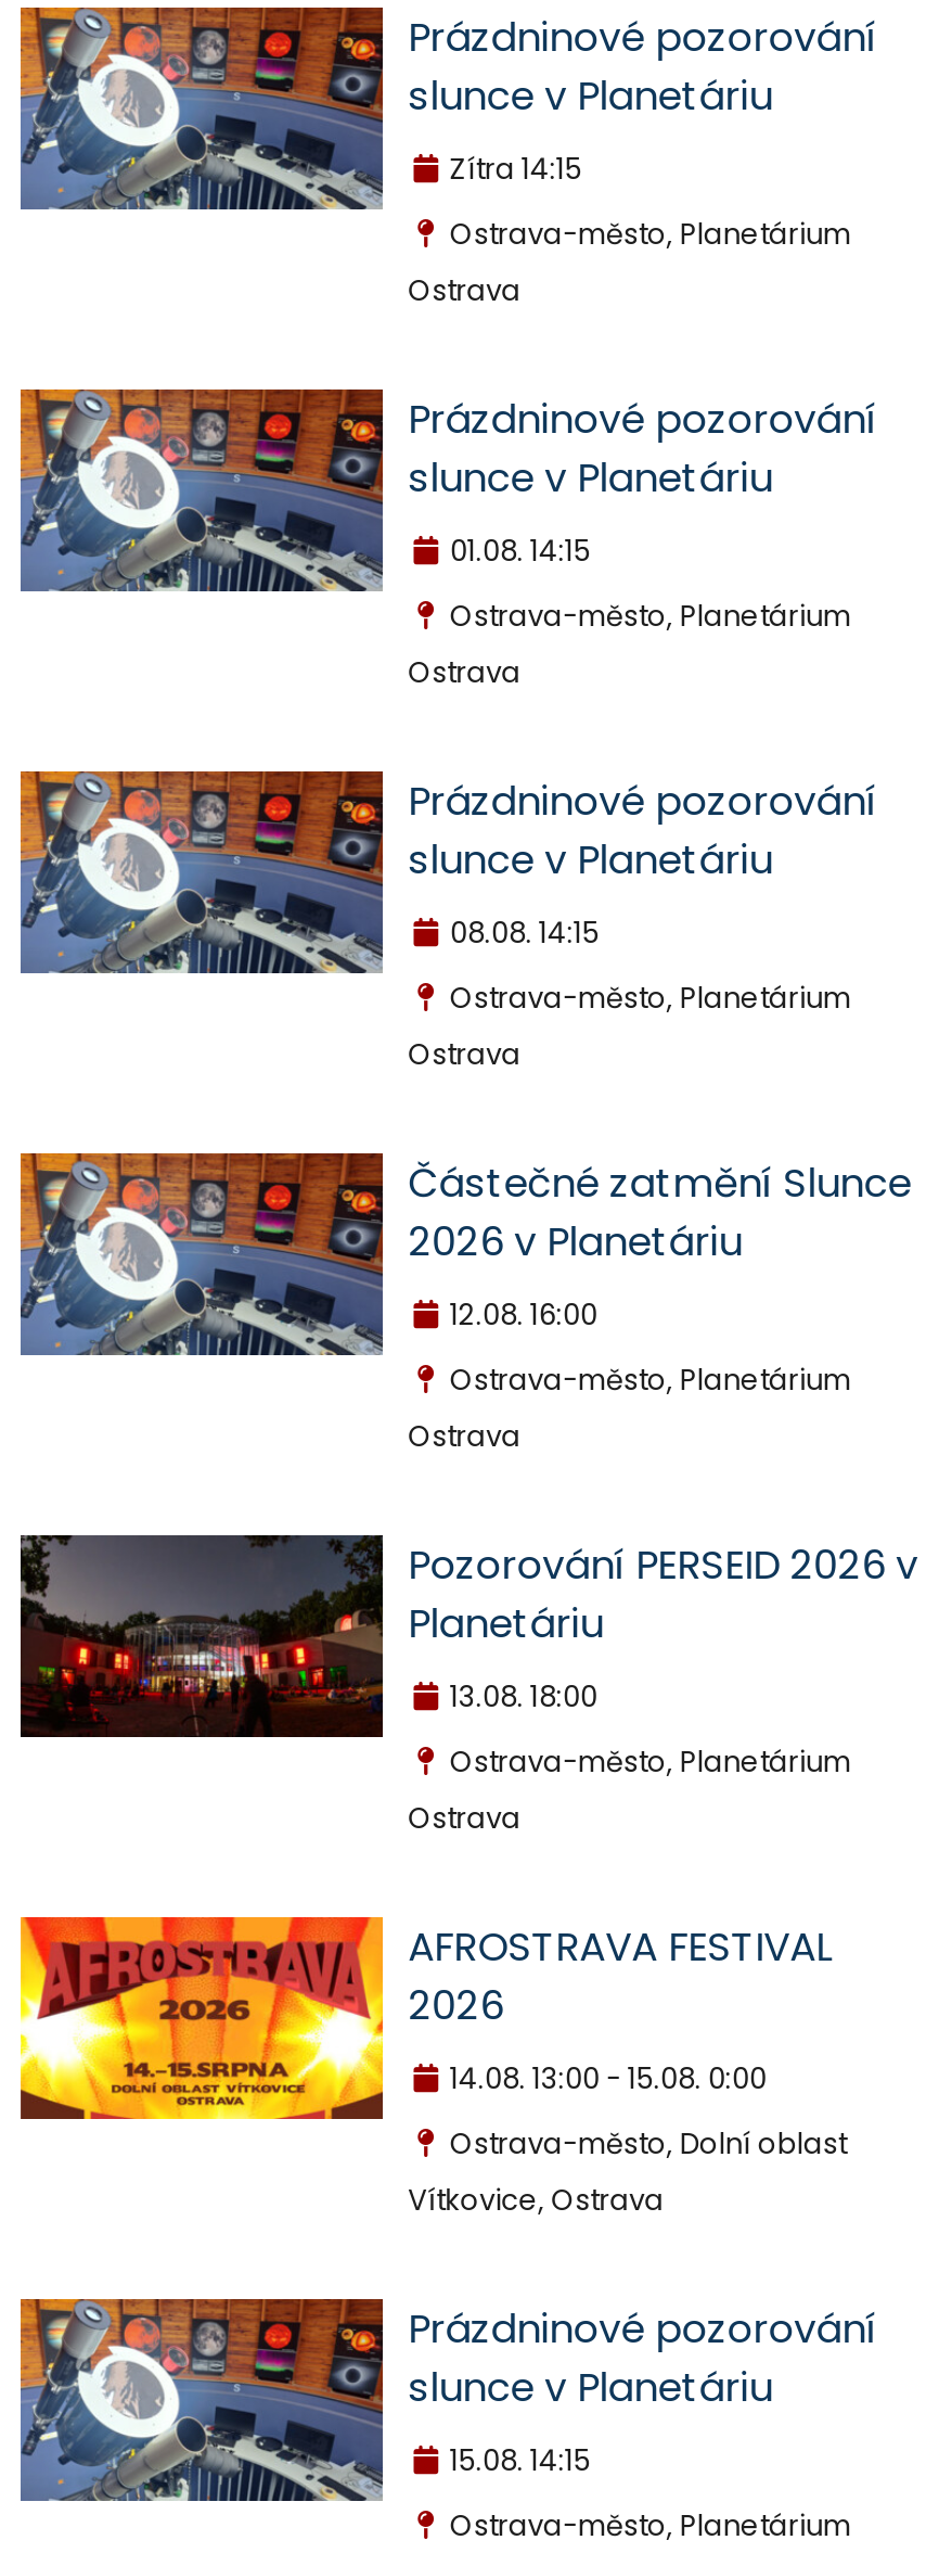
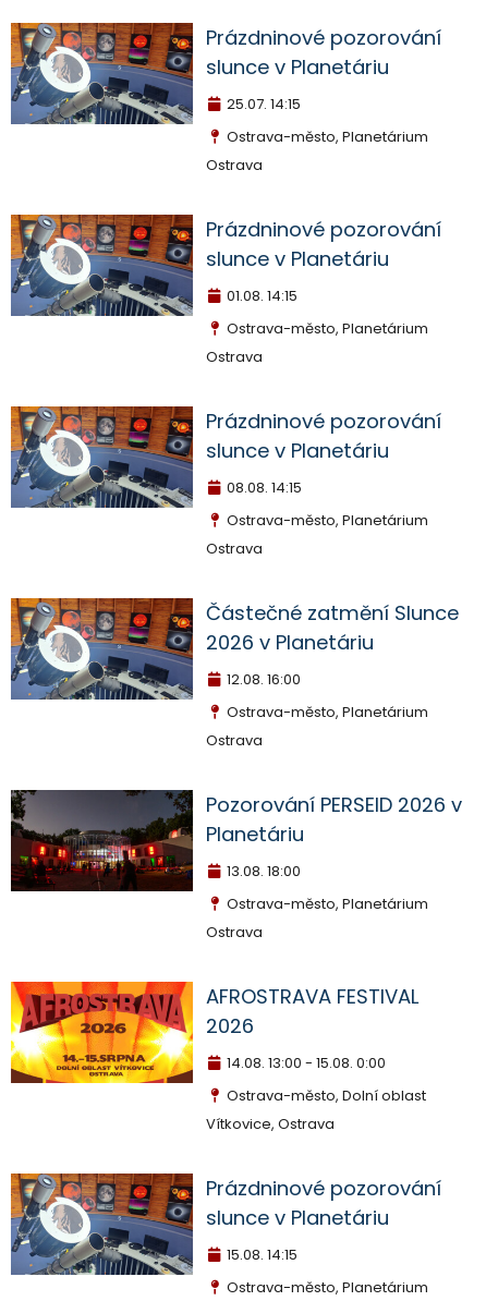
[443,148,582,189] Zítra 14:15 -> [223,93,301,114] 25.07. 14:15

